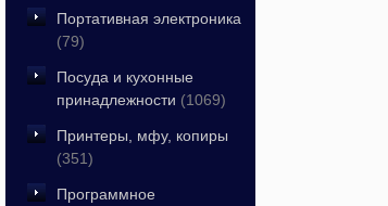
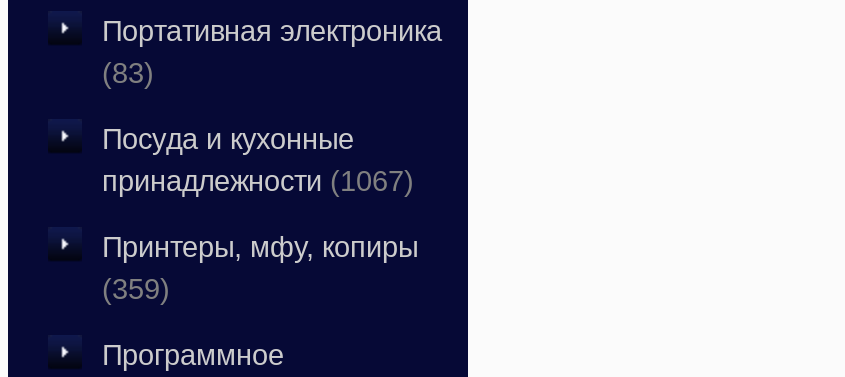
[57,33,85,50] (79) -> [102,57,154,89] (83)
[57,91,226,108] принадлежности (1069) -> [102,165,414,197] принадлежности (1067)
[57,150,93,167] (351) -> [102,273,170,305] (359)

